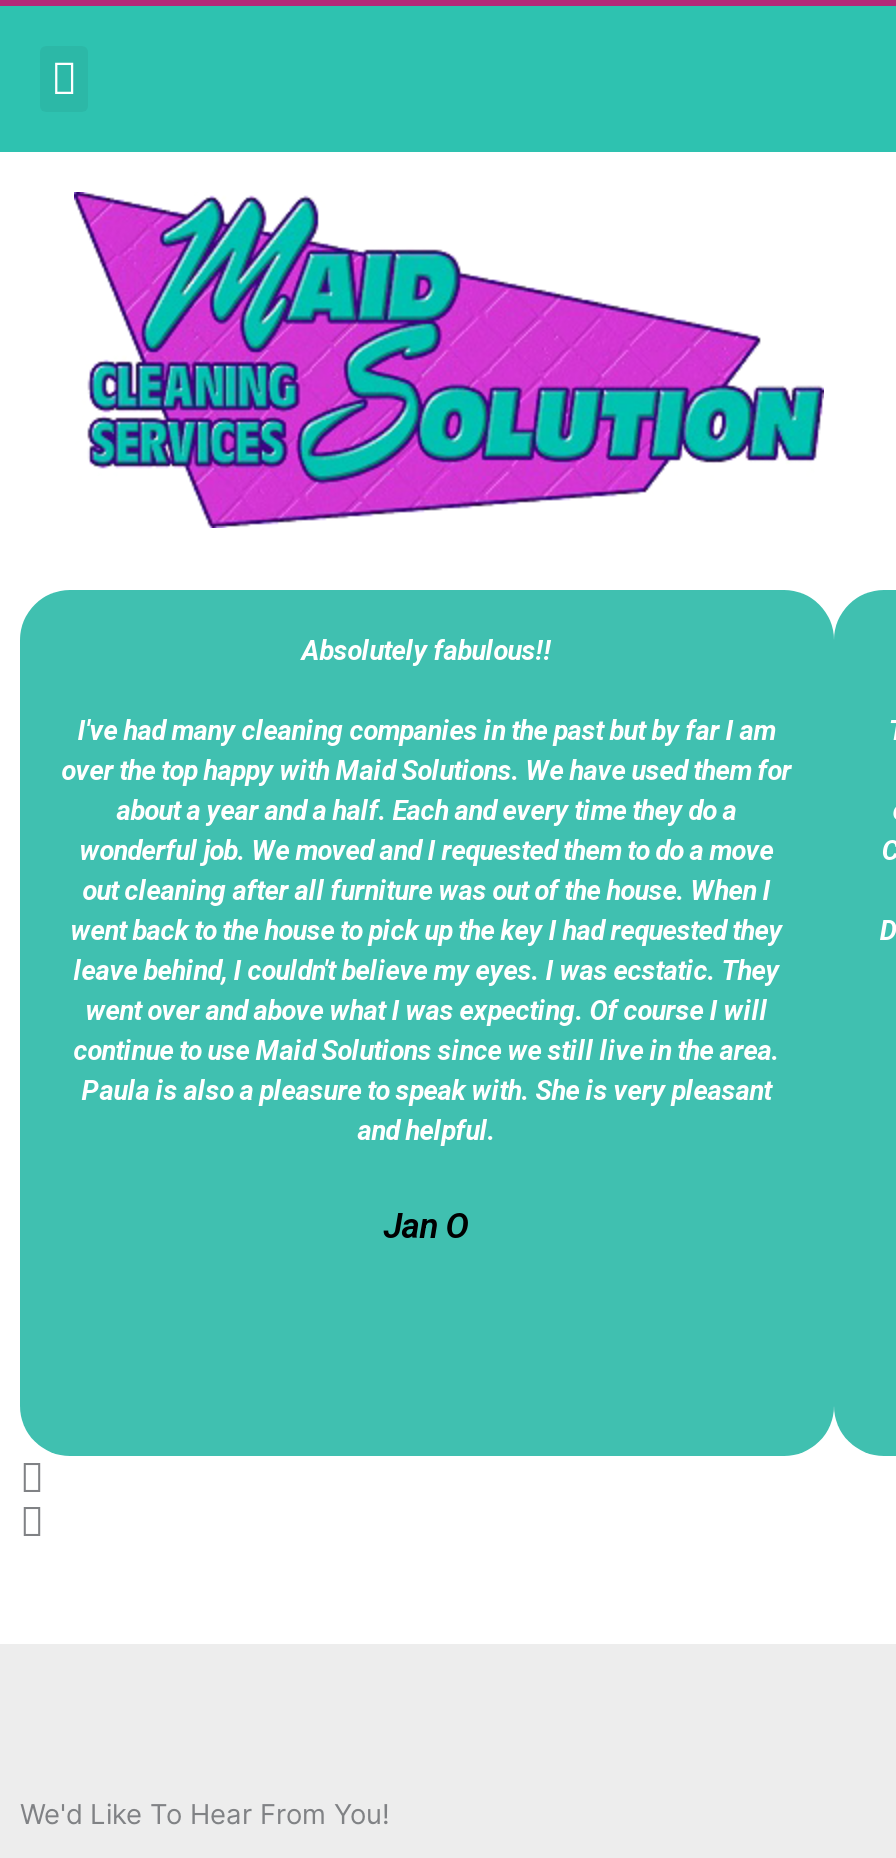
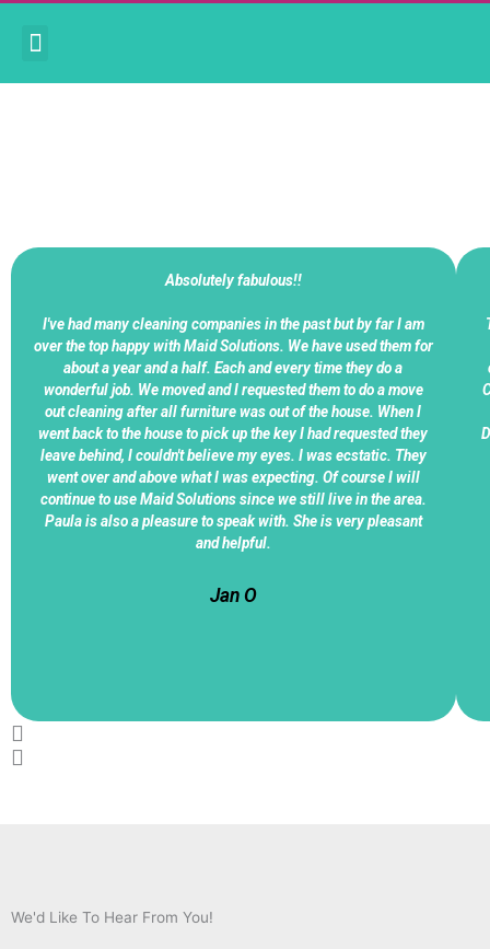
[72,190,826,530] [image] -> none

